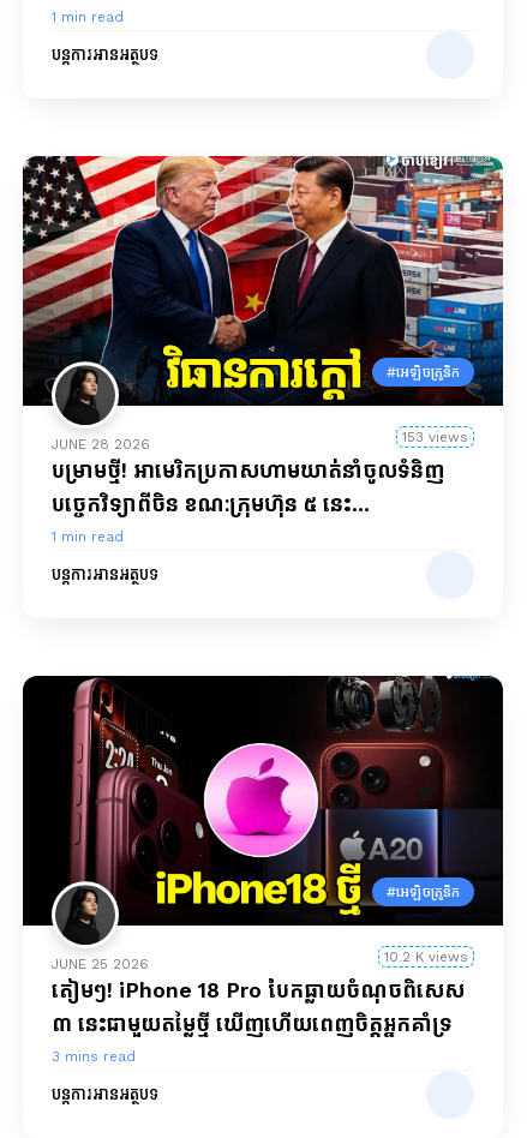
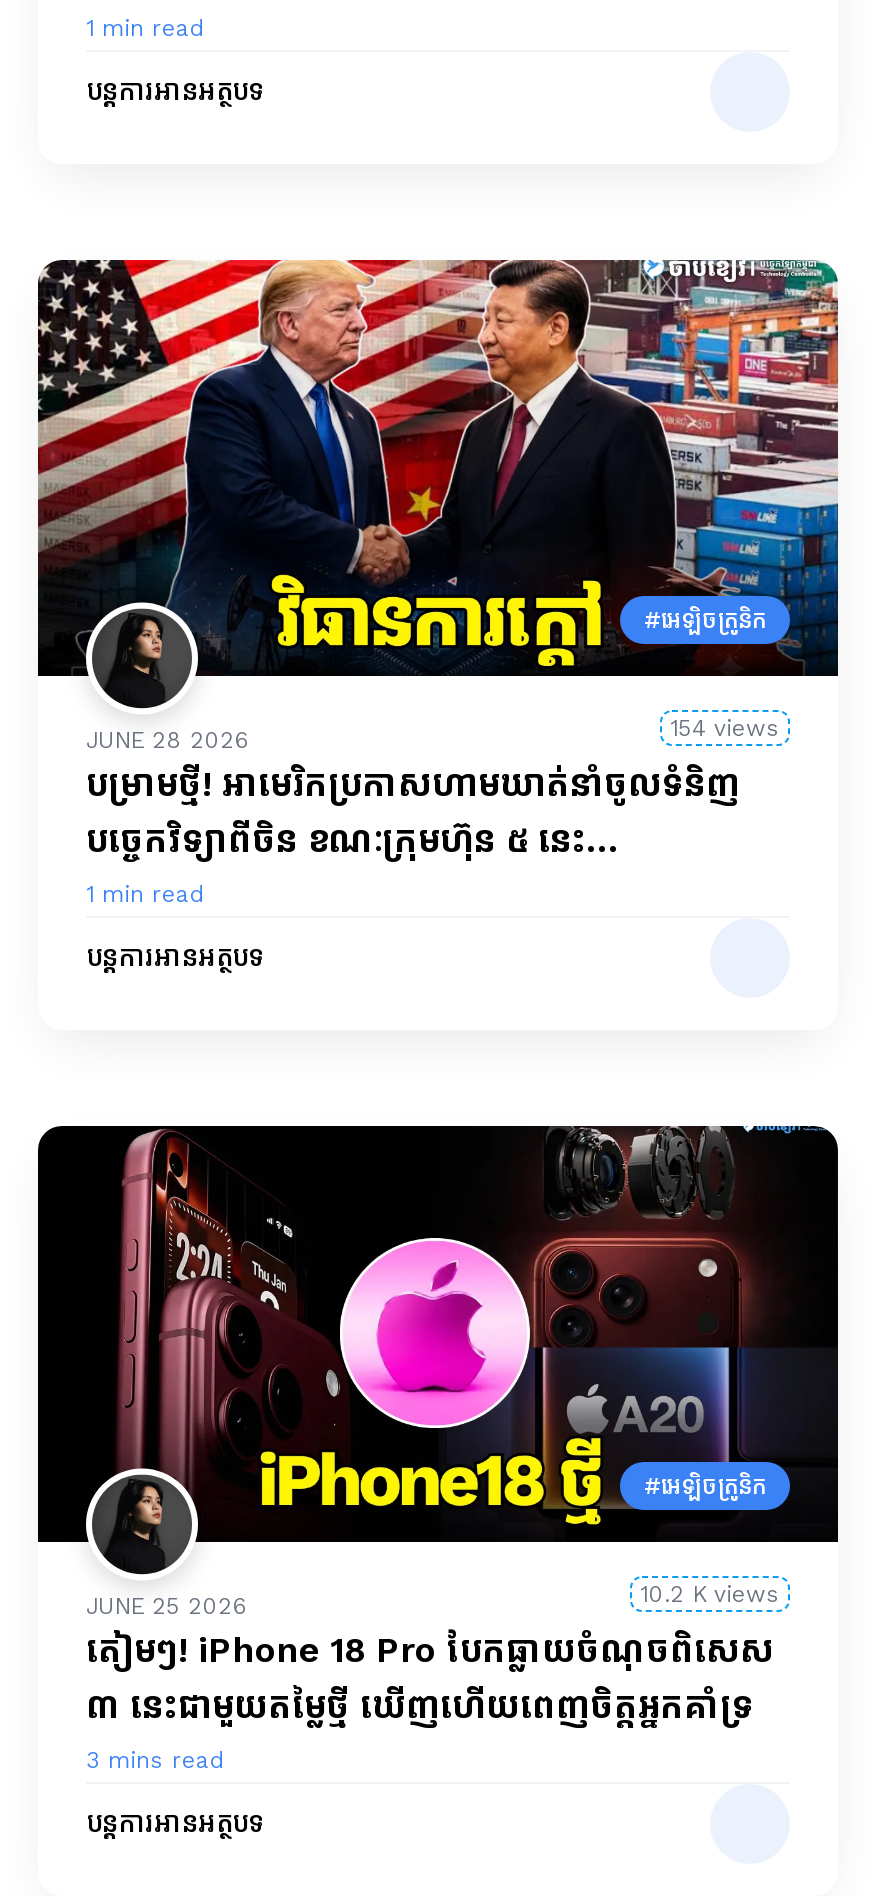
[402,429,468,445] 153 views -> [670,714,780,742] 154 views

